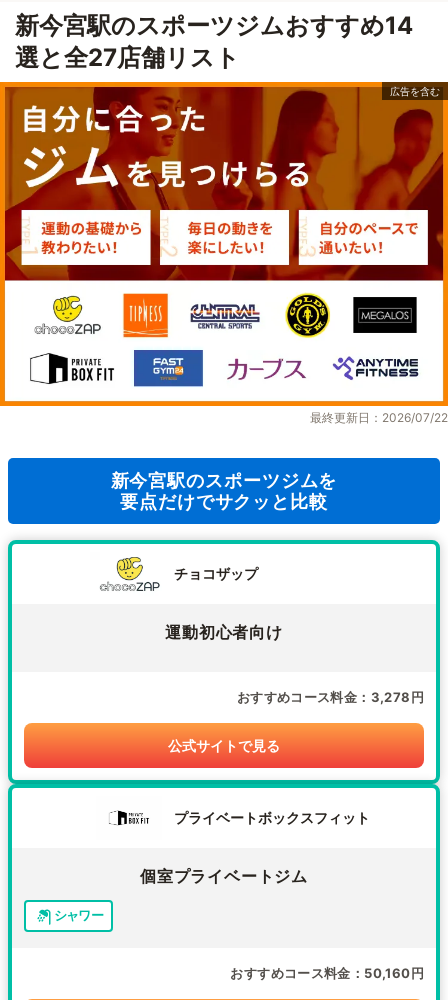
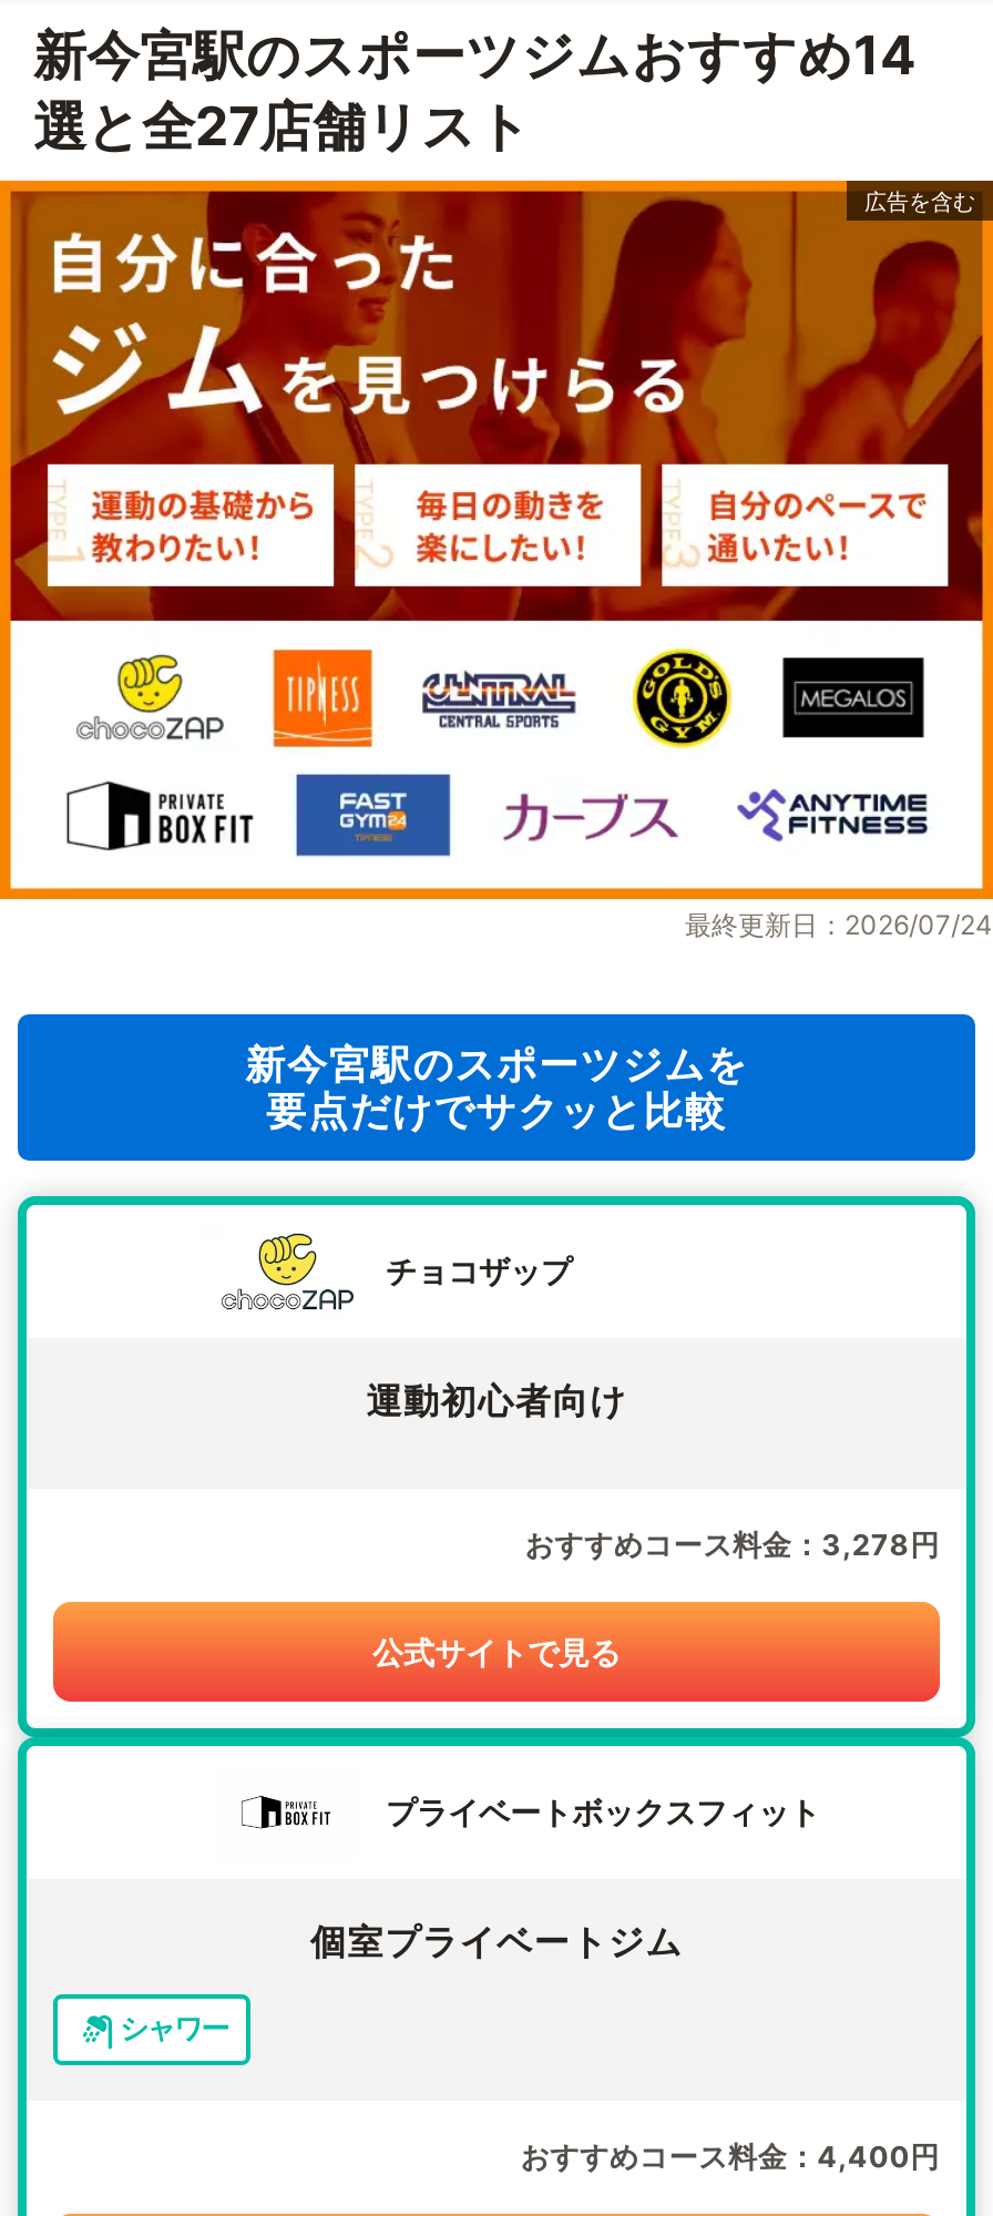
[310,410,448,425] 最終更新日：2026/07/22 -> [685,907,993,941] 最終更新日：2026/07/24
[230,965,424,981] おすすめコース料金 50,160円 -> [520,2138,940,2173] おすすめコース料金 4,400円

